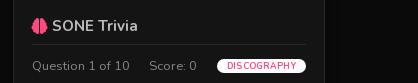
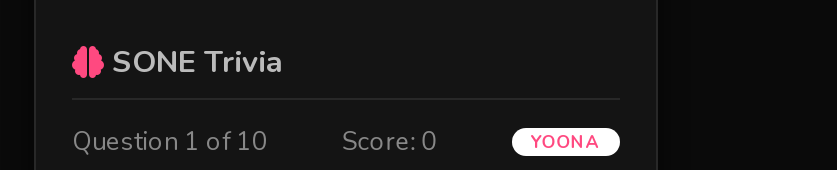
[227,60,296,72] DISCOGRAPHY -> [531,131,600,155] YOONA

